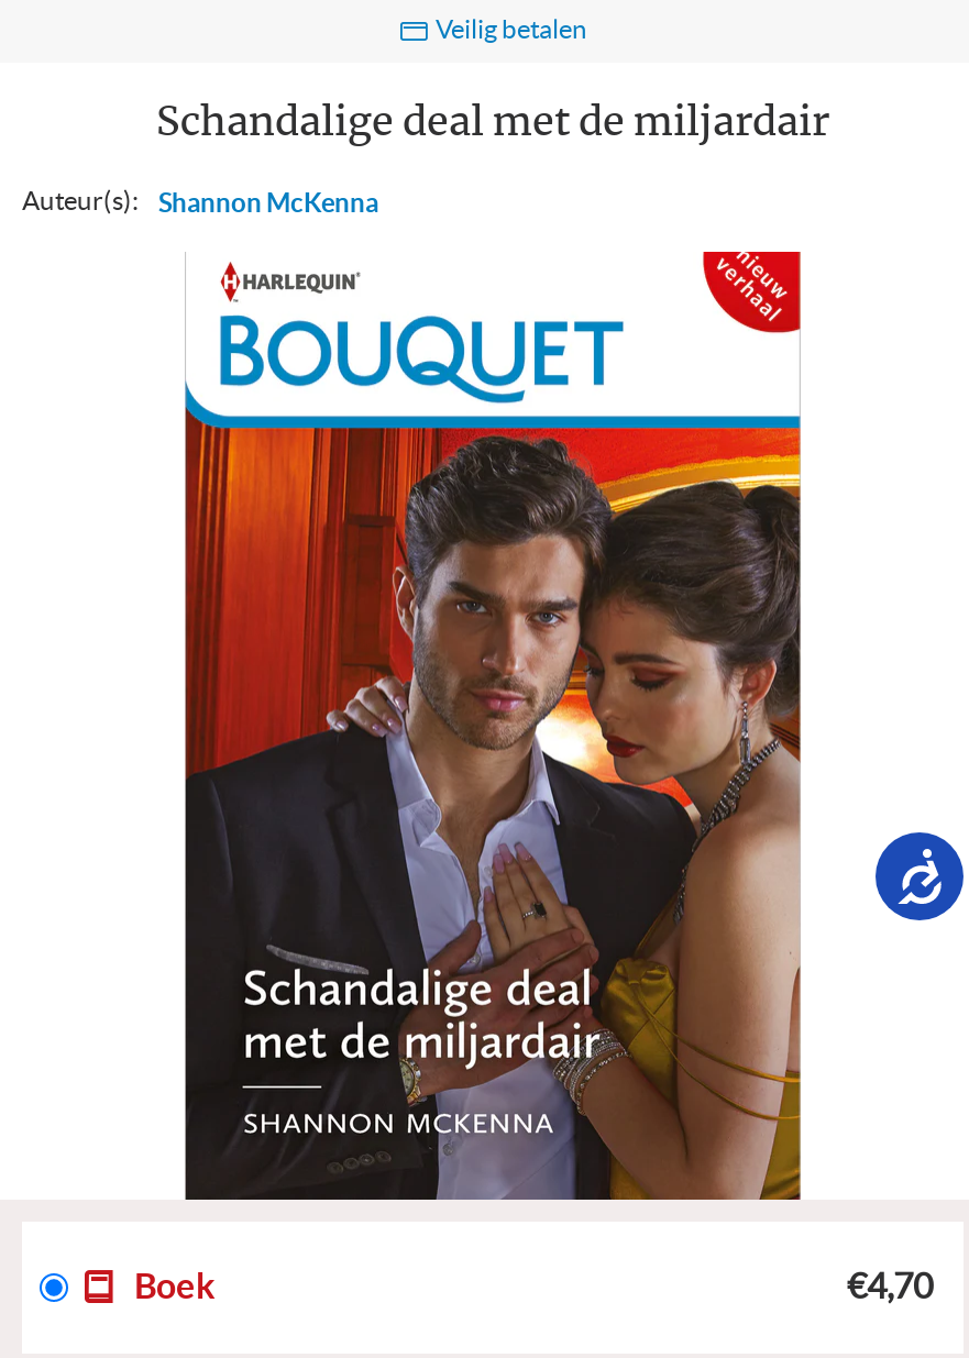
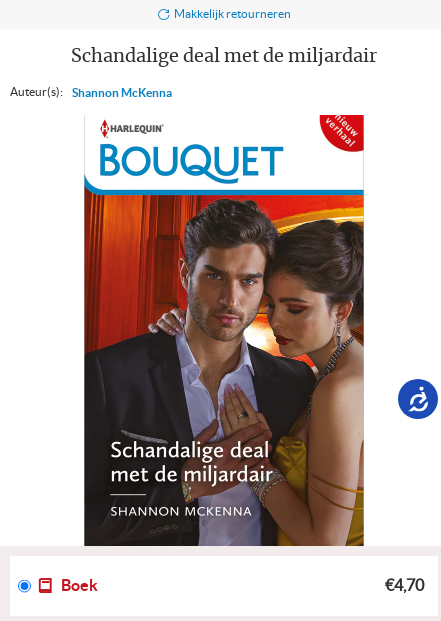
[436,14,587,43] Veilig betalen -> [174,7,291,20] Makkelijk retourneren

